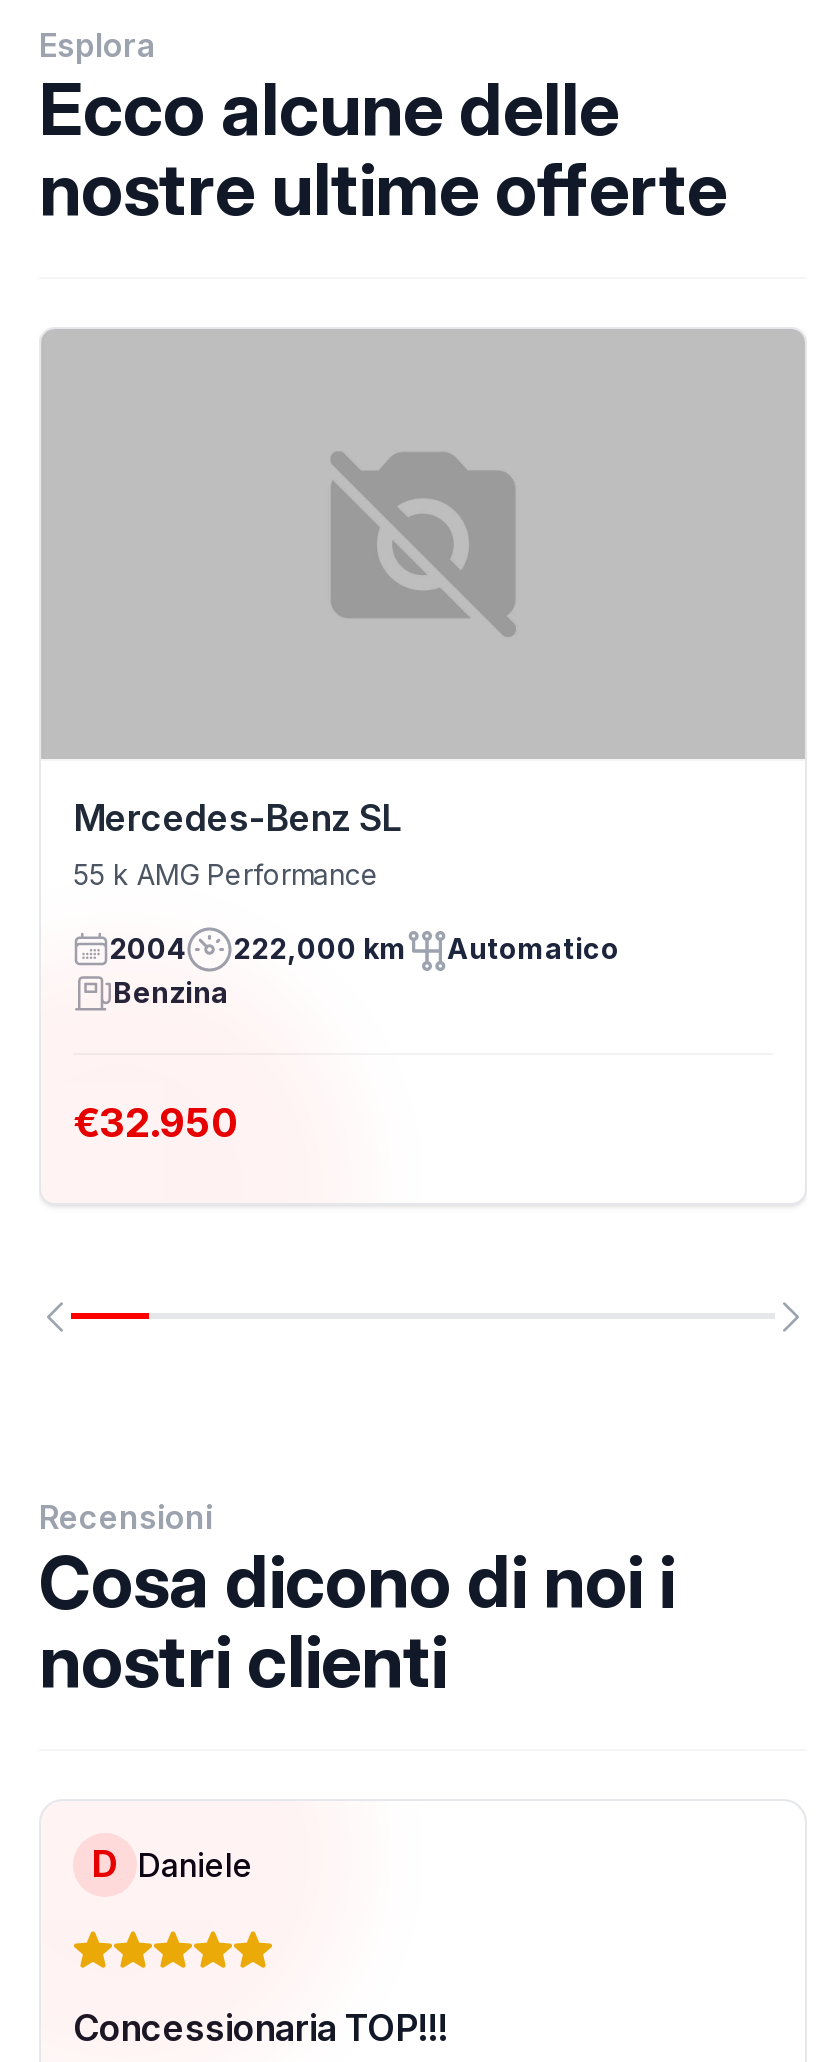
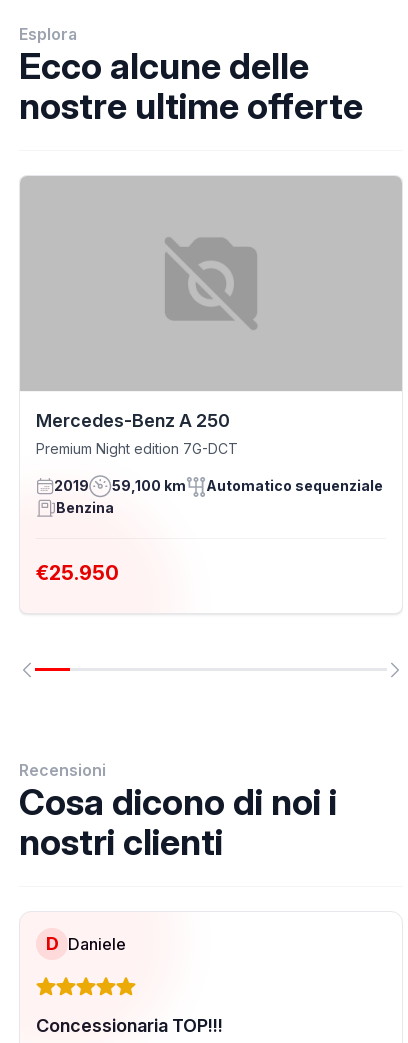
[73,797,401,891] Mercedes-Benz SL | 55 k AMG Performance -> [36,410,238,457] Mercedes-Benz A 250 | Premium Night edition 7G-DCT
[109,932,619,966] 2004 | 222,000 km | Automatico -> [54,477,383,494] 2019 | 59,100 km | Automatico sequenziale
[73,1099,239,1147] €32.950 -> [36,561,119,585] €25.950

